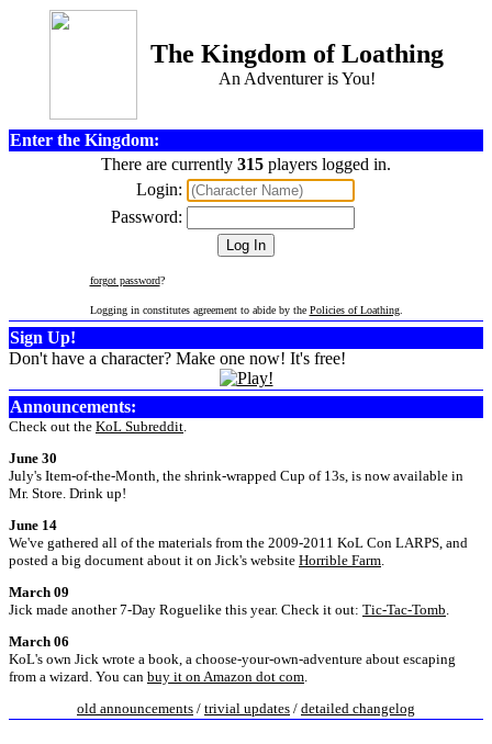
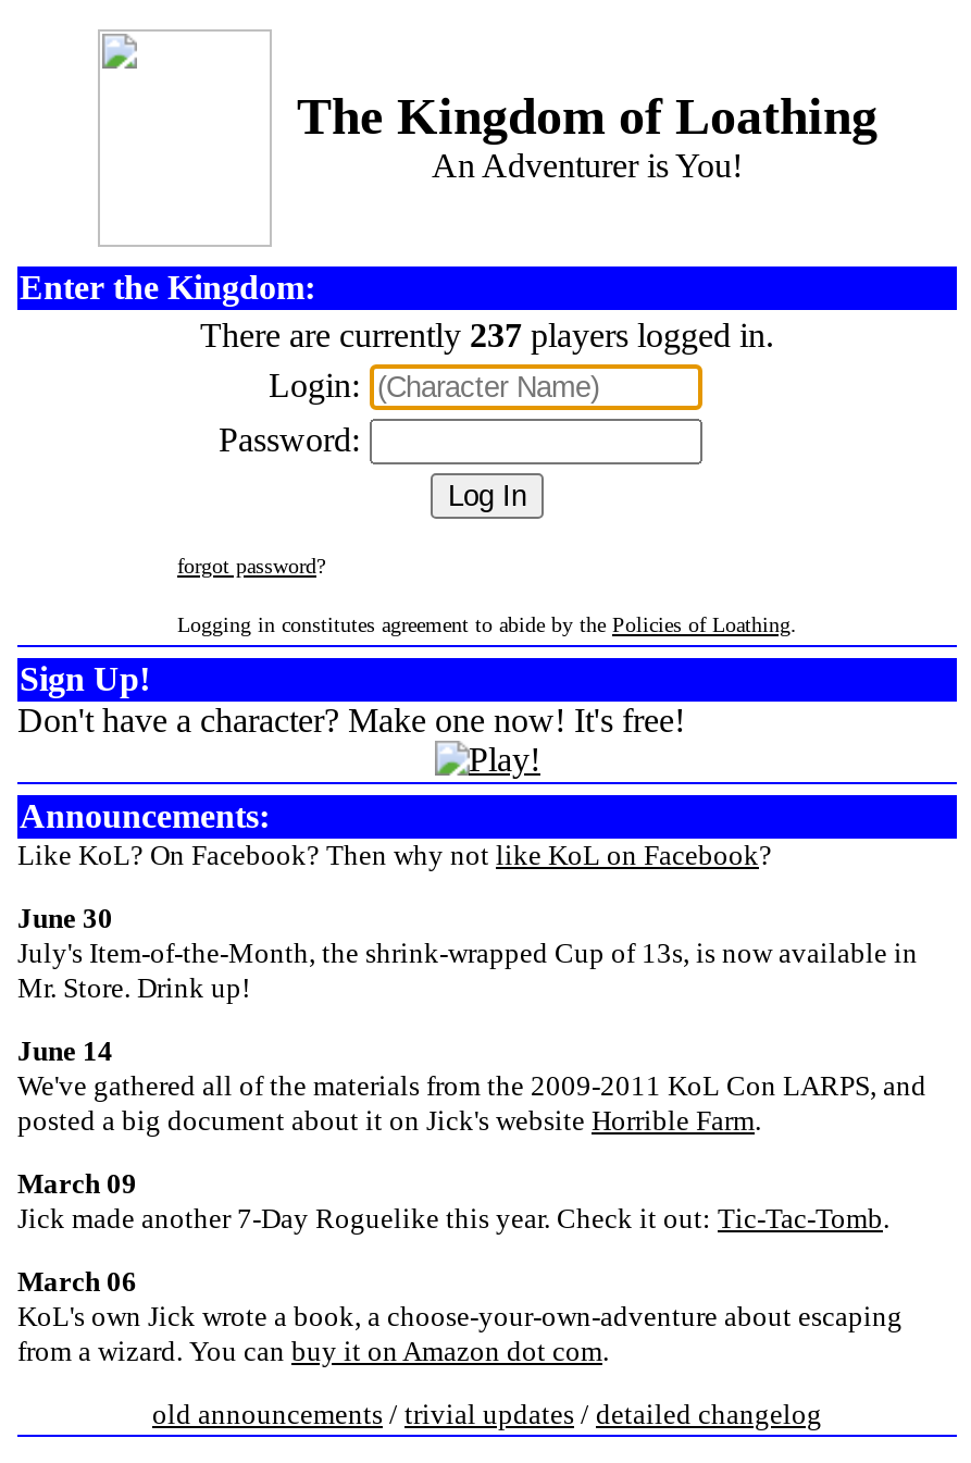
[101,155,391,173] There are currently 315 players logged in. -> [200,317,774,354] There are currently 237 players logged in.
[9,418,187,435] Check out theKoL Subreddit. -> [17,839,772,871] Like KoL? On Facebook? Then why notlike KoL on Facebook?

